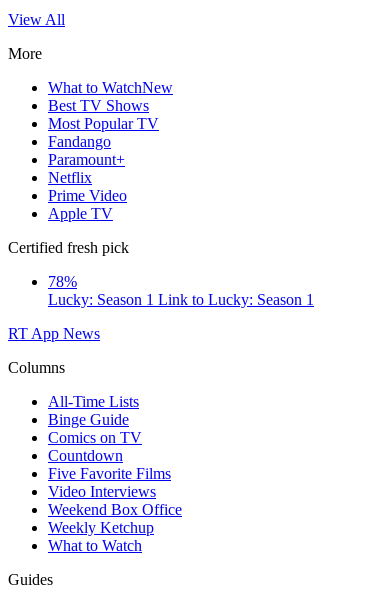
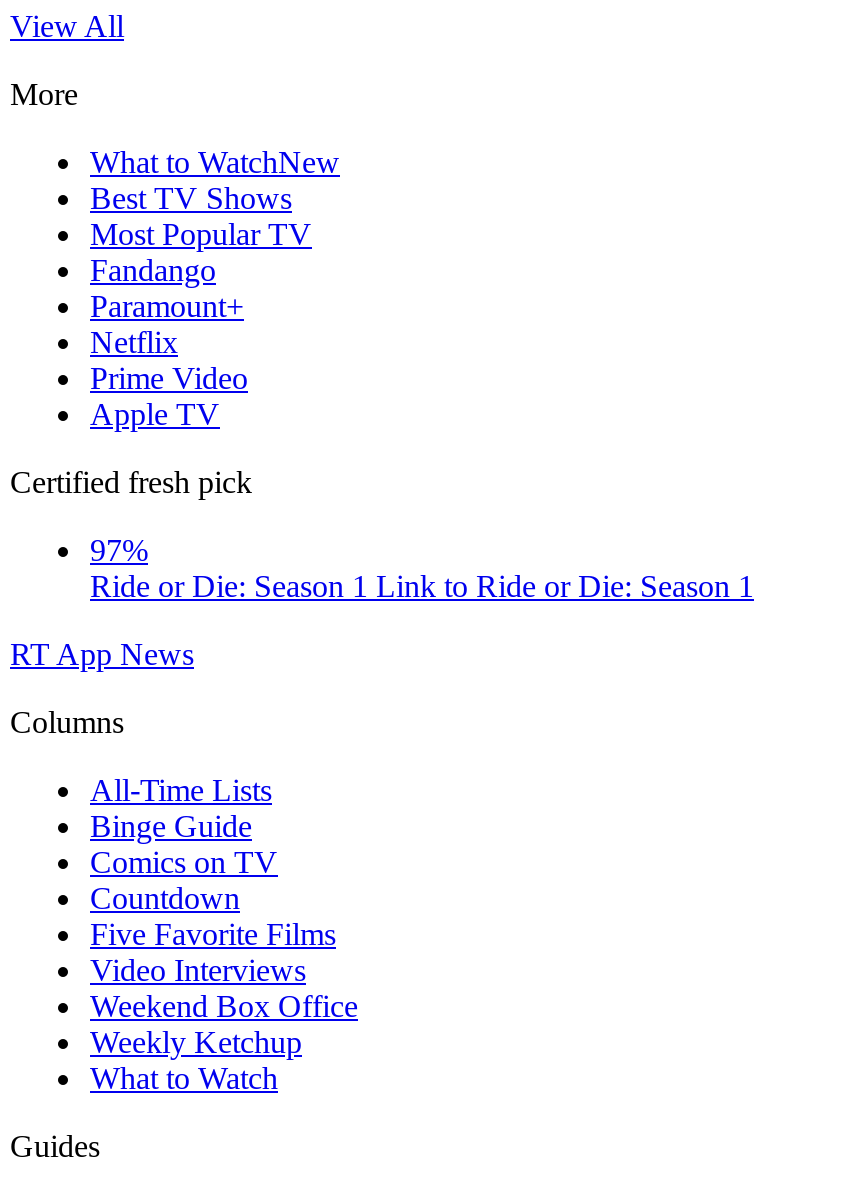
[48,273,314,308] 78% | Lucky: Season 1 Link to Lucky: Season 1 -> [90,533,754,603] 97% | Ride or Die: Season 1 Link to Ride or Die: Season 1

